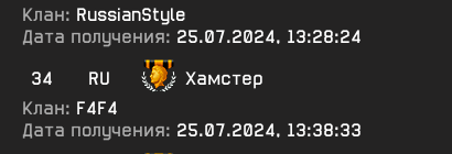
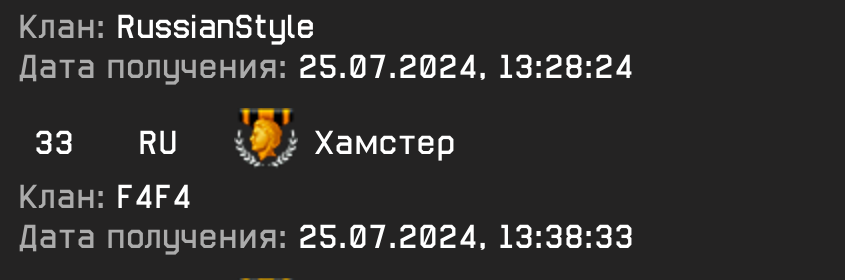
[31,67,110,90] 34 RU -> [34,122,178,164] 33 RU

